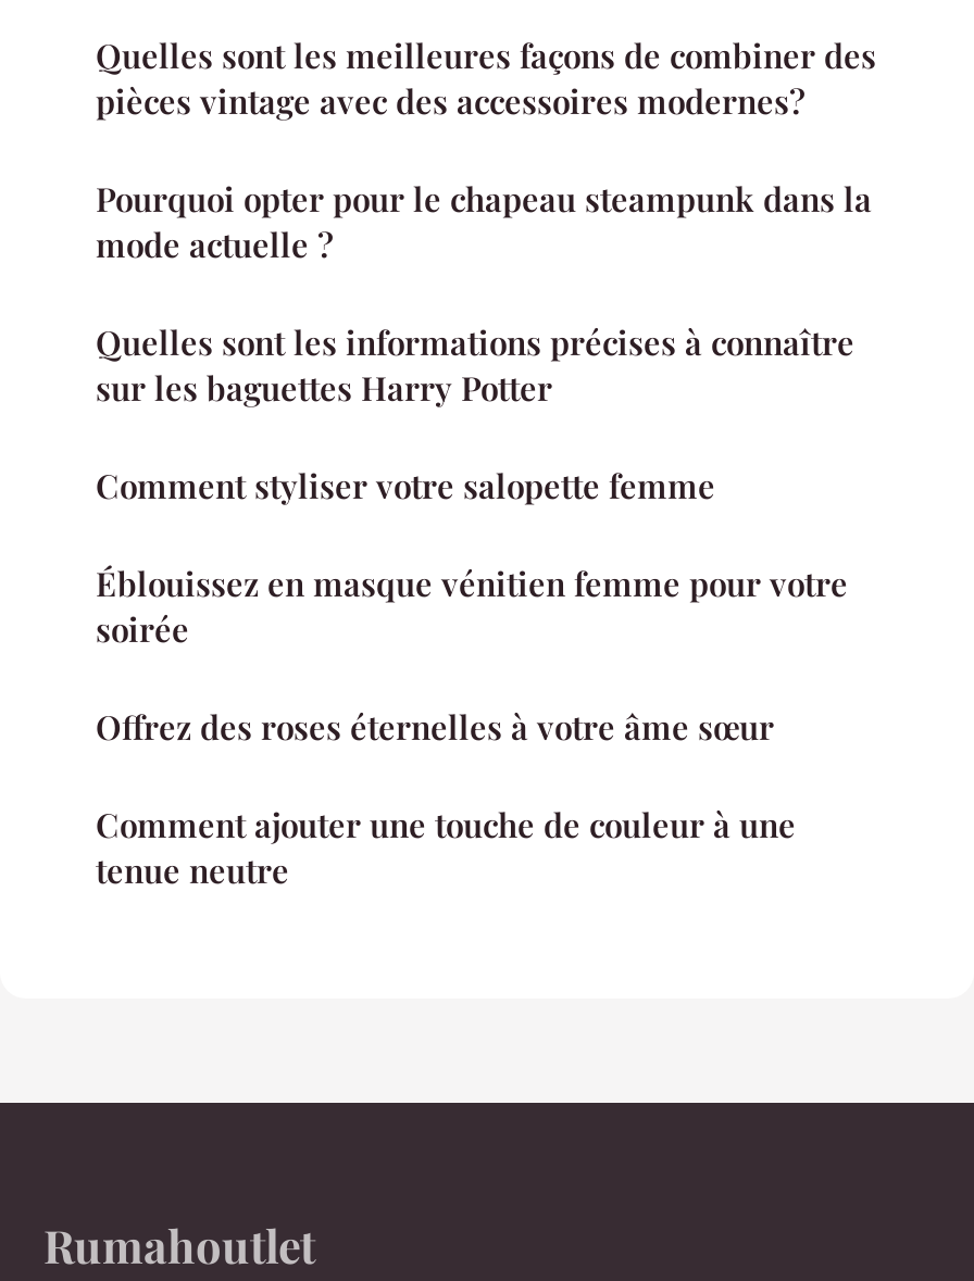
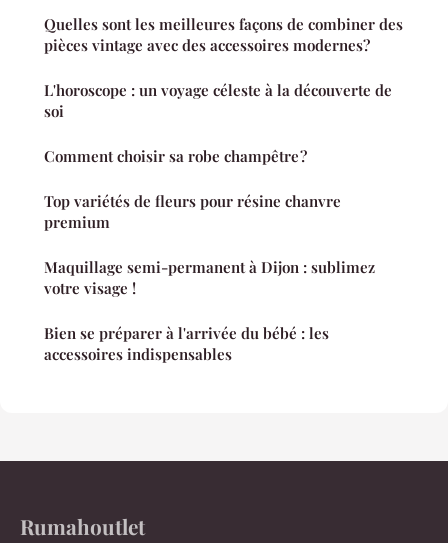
[96,176,872,891] Pourquoi opter pour le chapeau steampunk dans la | mode actuelle ? | Quelles sont les informations précises à connaître | sur les baguettes Harry Potter | Comment styliser votre salopette femme | Éblouissez en masque vénitien femme pour votre | soirée | Offrez des roses éternelles à votre âme sœur | Comment ajouter une touche de couleur à une | tenue neutre -> [44,80,392,364] L'horoscope : un voyage céleste à la découverte de | soi | Comment choisir sa robe champêtre ? | Top variétés de fleurs pour résine chanvre | premium | Maquillage semi-permanent à Dijon : sublimez | votre visage ! | Bien se préparer à l'arrivée du bébé : les | accessoires indispensables

